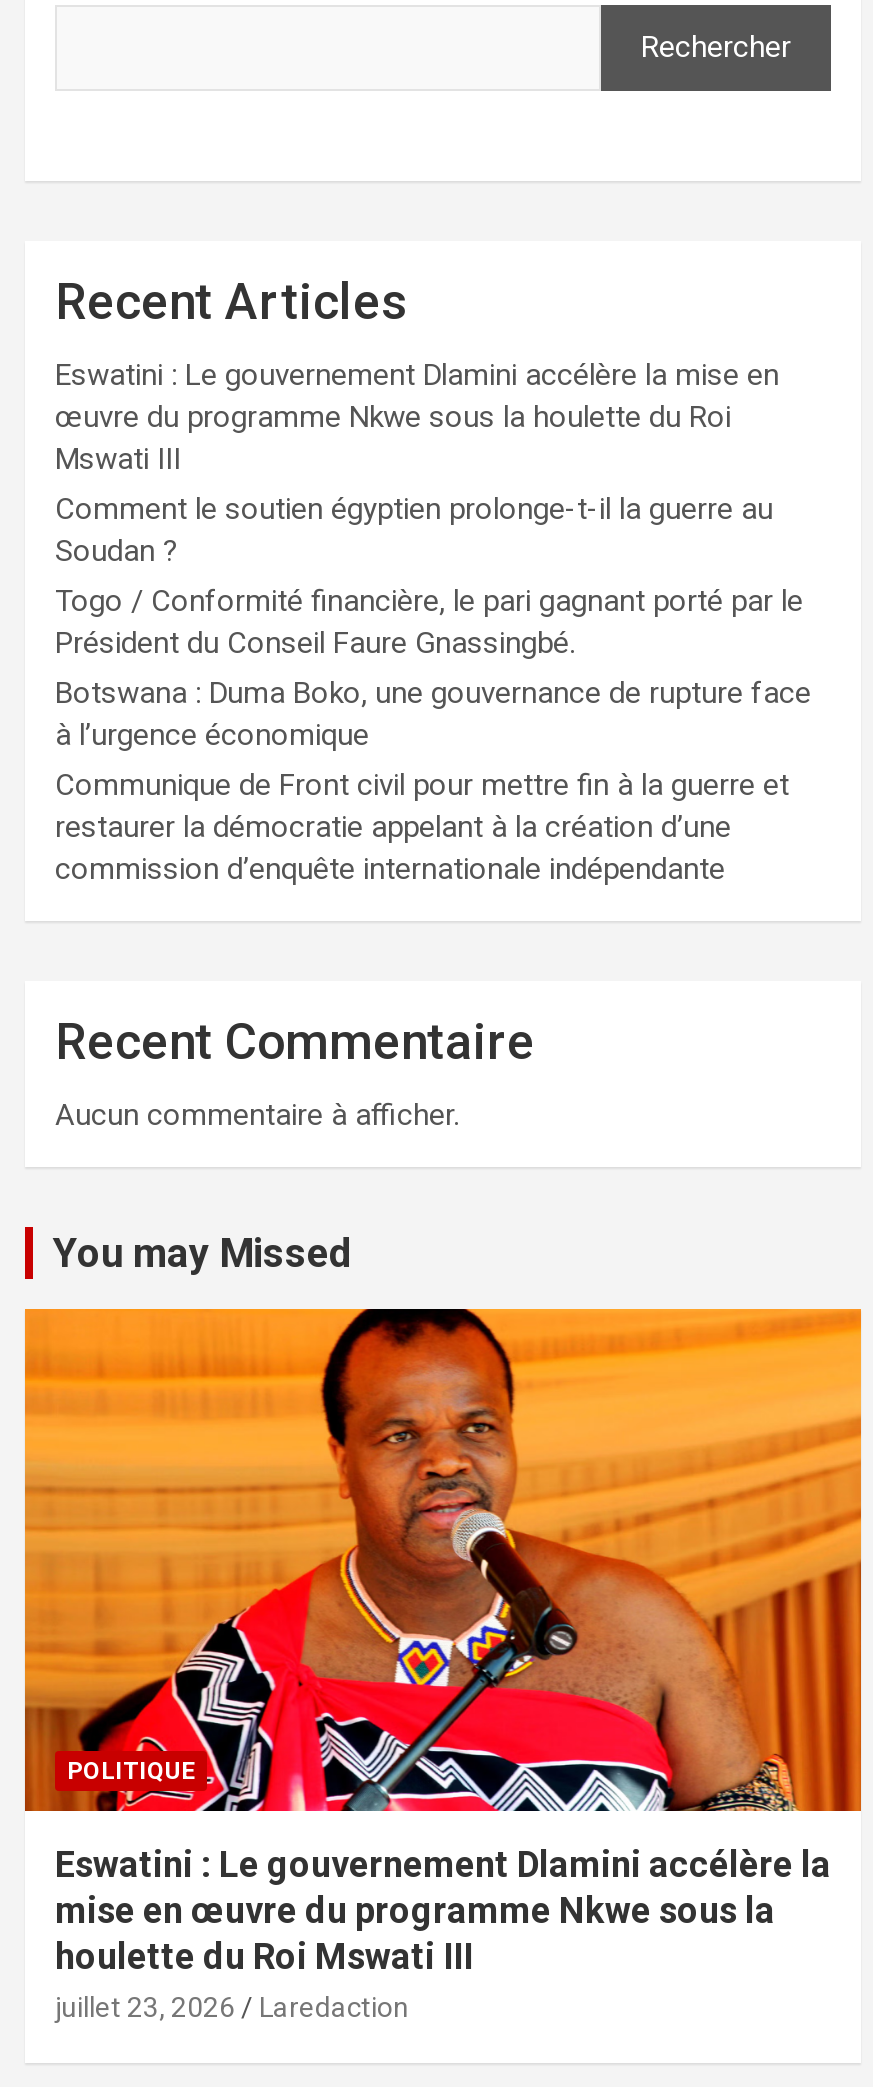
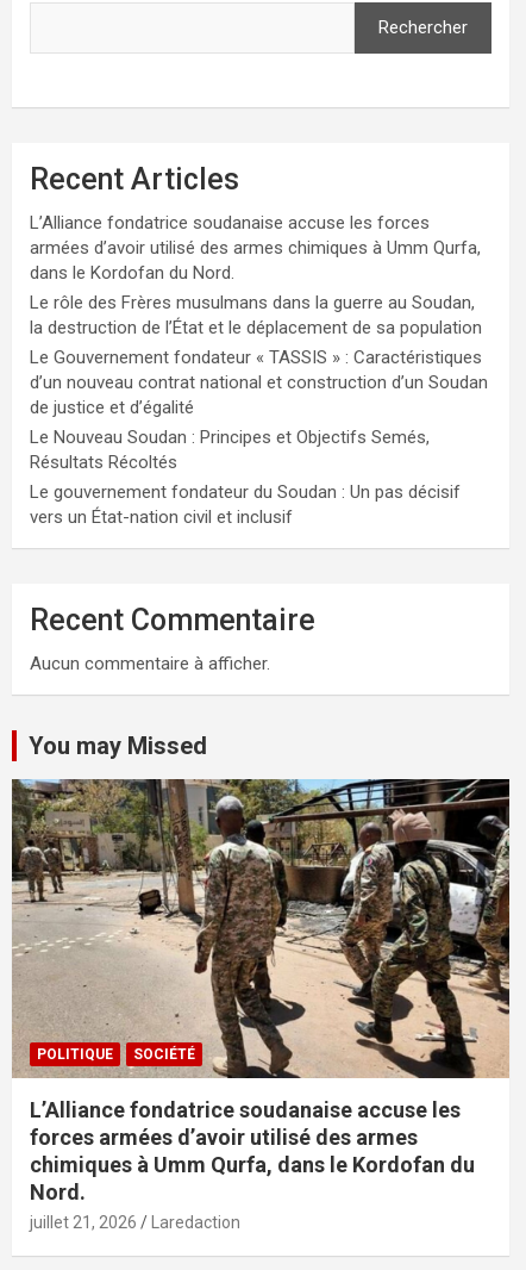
[55,357,811,887] Eswatini : Le gouvernement Dlamini accélère la mise en | œuvre du programme Nkwe sous la houlette du Roi | Mswati III | Comment le soutien égyptien prolonge-t-il la guerre au | Soudan ? | Togo / Conformité financière, le pari gagnant porté par le | Président du Conseil Faure Gnassingbé. | Botswana : Duma Boko, une gouvernance de rupture face | à l’urgence économique | Communique de Front civil pour mettre fin à la guerre et | restaurer la démocratie appelant à la création d’une | commission d’enquête internationale indépendante -> [30,212,488,528] L’Alliance fondatrice soudanaise accuse les forces | armées d’avoir utilisé des armes chimiques à Umm Qurfa, | dans le Kordofan du Nord. | Le rôle des Frères musulmans dans la guerre au Soudan, | la destruction de l’État et le déplacement de sa population | Le Gouvernement fondateur « TASSIS » : Caractéristiques | d’un nouveau contrat national et construction d’un Soudan | de justice et d’égalité | Le Nouveau Soudan : Principes et Objectifs Semés, | Résultats Récoltés | Le gouvernement fondateur du Soudan : Un pas décisif | vers un État-nation civil et inclusif
[23,1307,863,2022] [image] | Eswatini : Le gouvernement Dlamini accélère la | mise en œuvre du programme Nkwe sous la | houlette du Roi Mswati III | juillet 23, 2026 -> [11,778,511,1231] [image] | SOCIÉTÉ | L’Alliance fondatrice soudanaise accuse les | forces armées d’avoir utilisé des armes | chimiques à Umm Qurfa, dans le Kordofan du | Nord. | juillet 21, 2026

